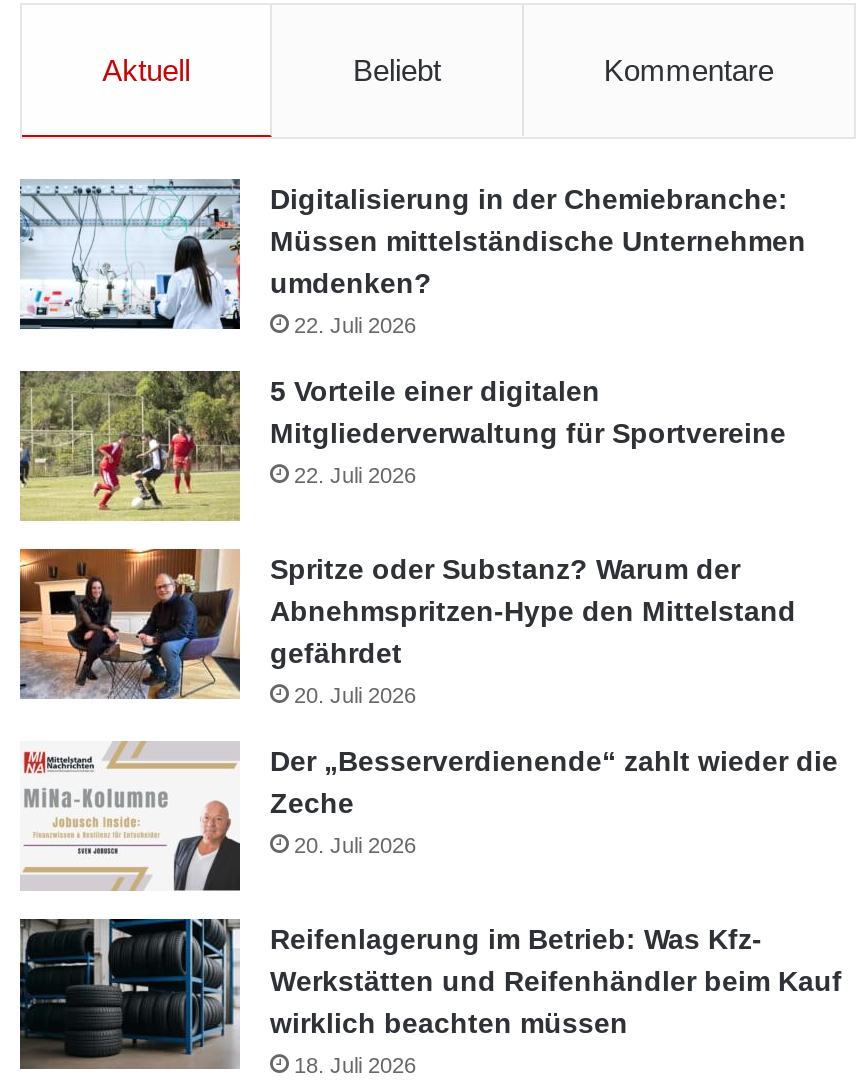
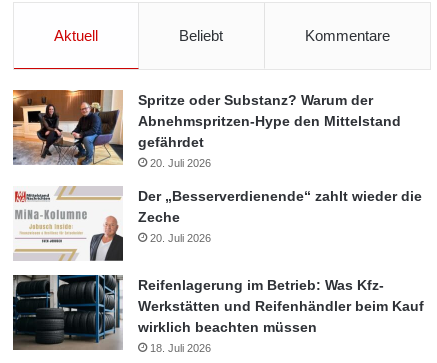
[18,177,806,487] [image] | Digitalisierung in der Chemiebranche: | Müssen mittelständische Unternehmen | umdenken? | 22. Juli 2026 | 5 Vorteile einer digitalen | Mitgliederverwaltung für Sportvereine | 22. Juli 2026 -> none
[18,369,242,523] [image] -> none

